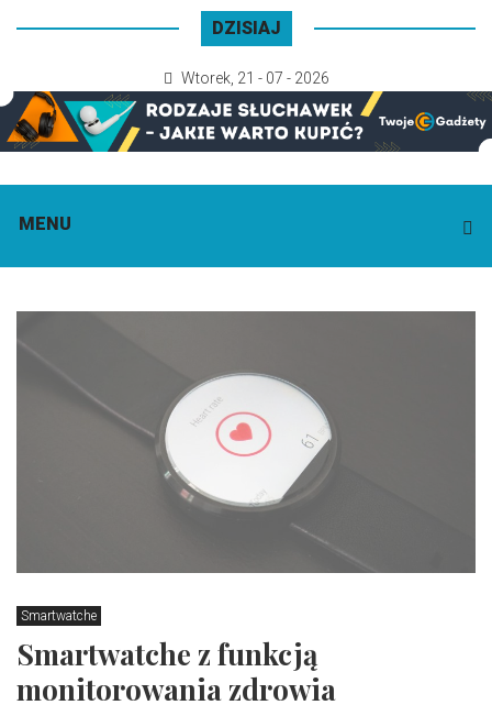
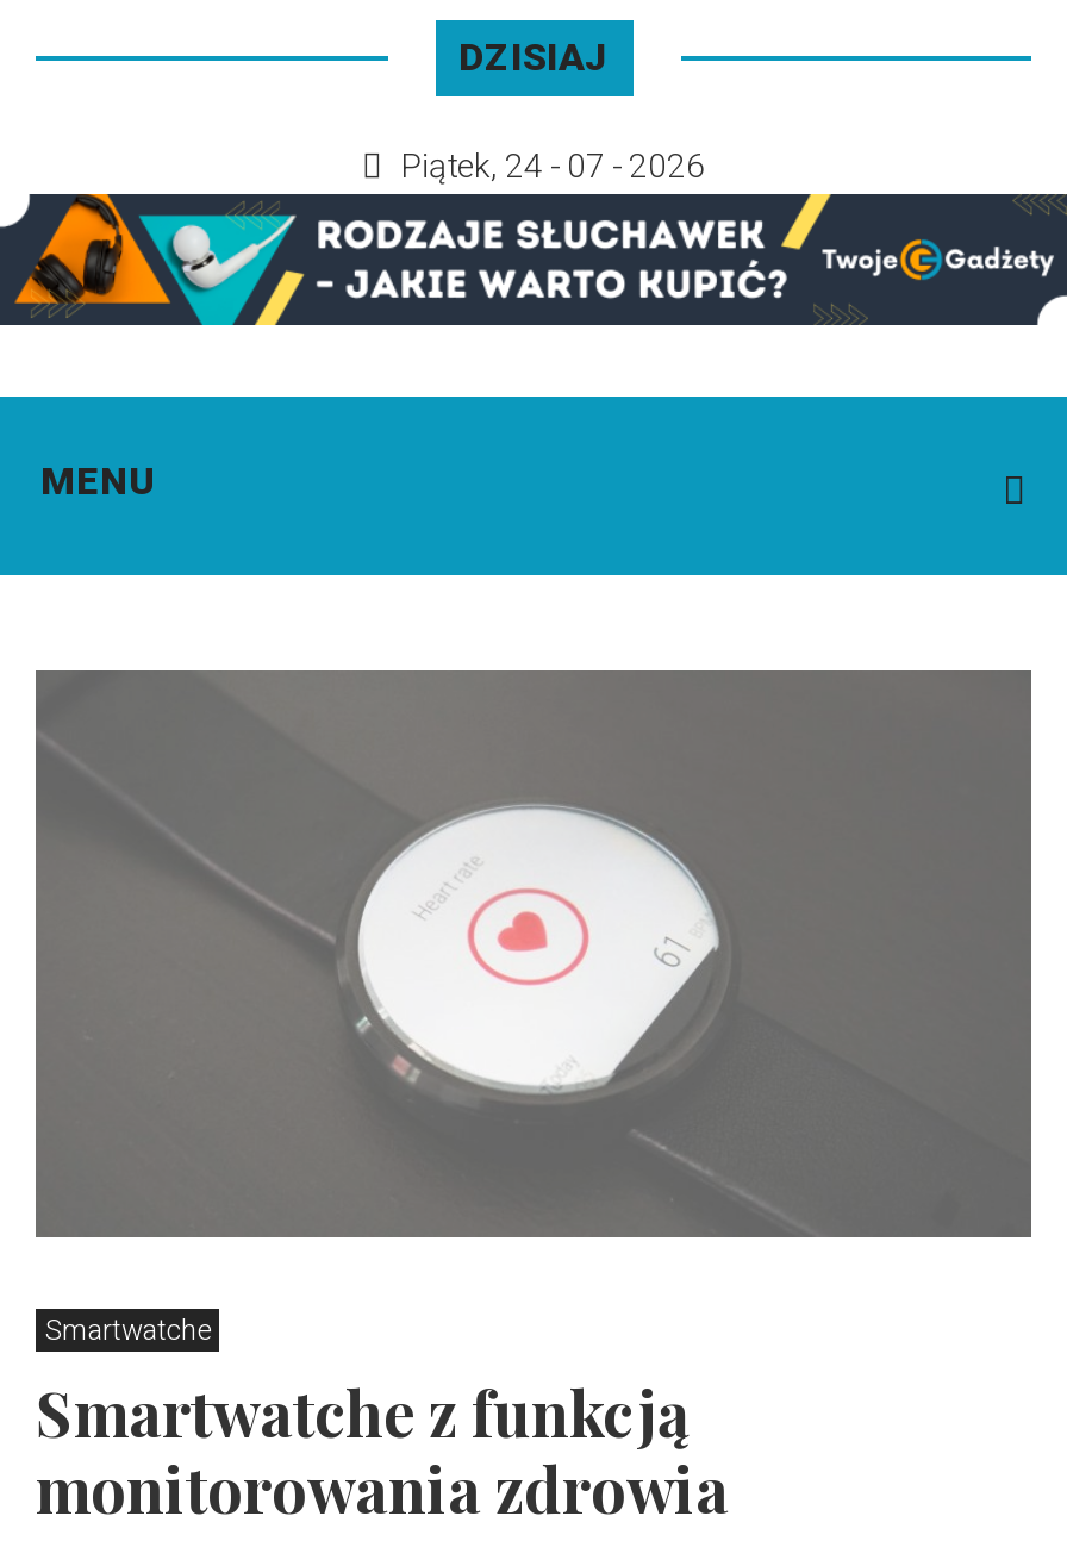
[181,69,329,87] Wtorek, 21 - 07 - 2026 -> [400,146,705,185] Piątek, 24 - 07 - 2026

